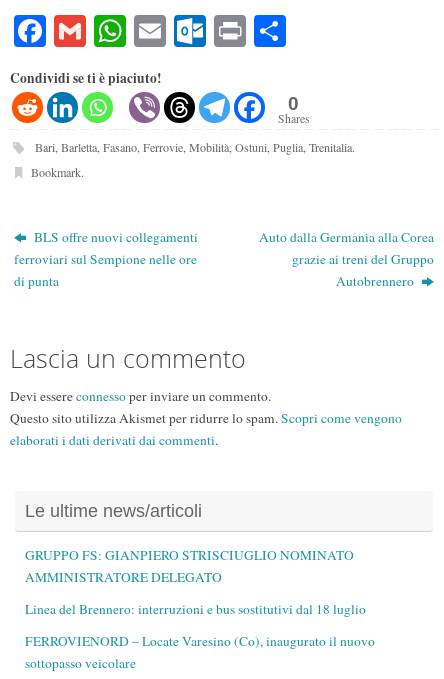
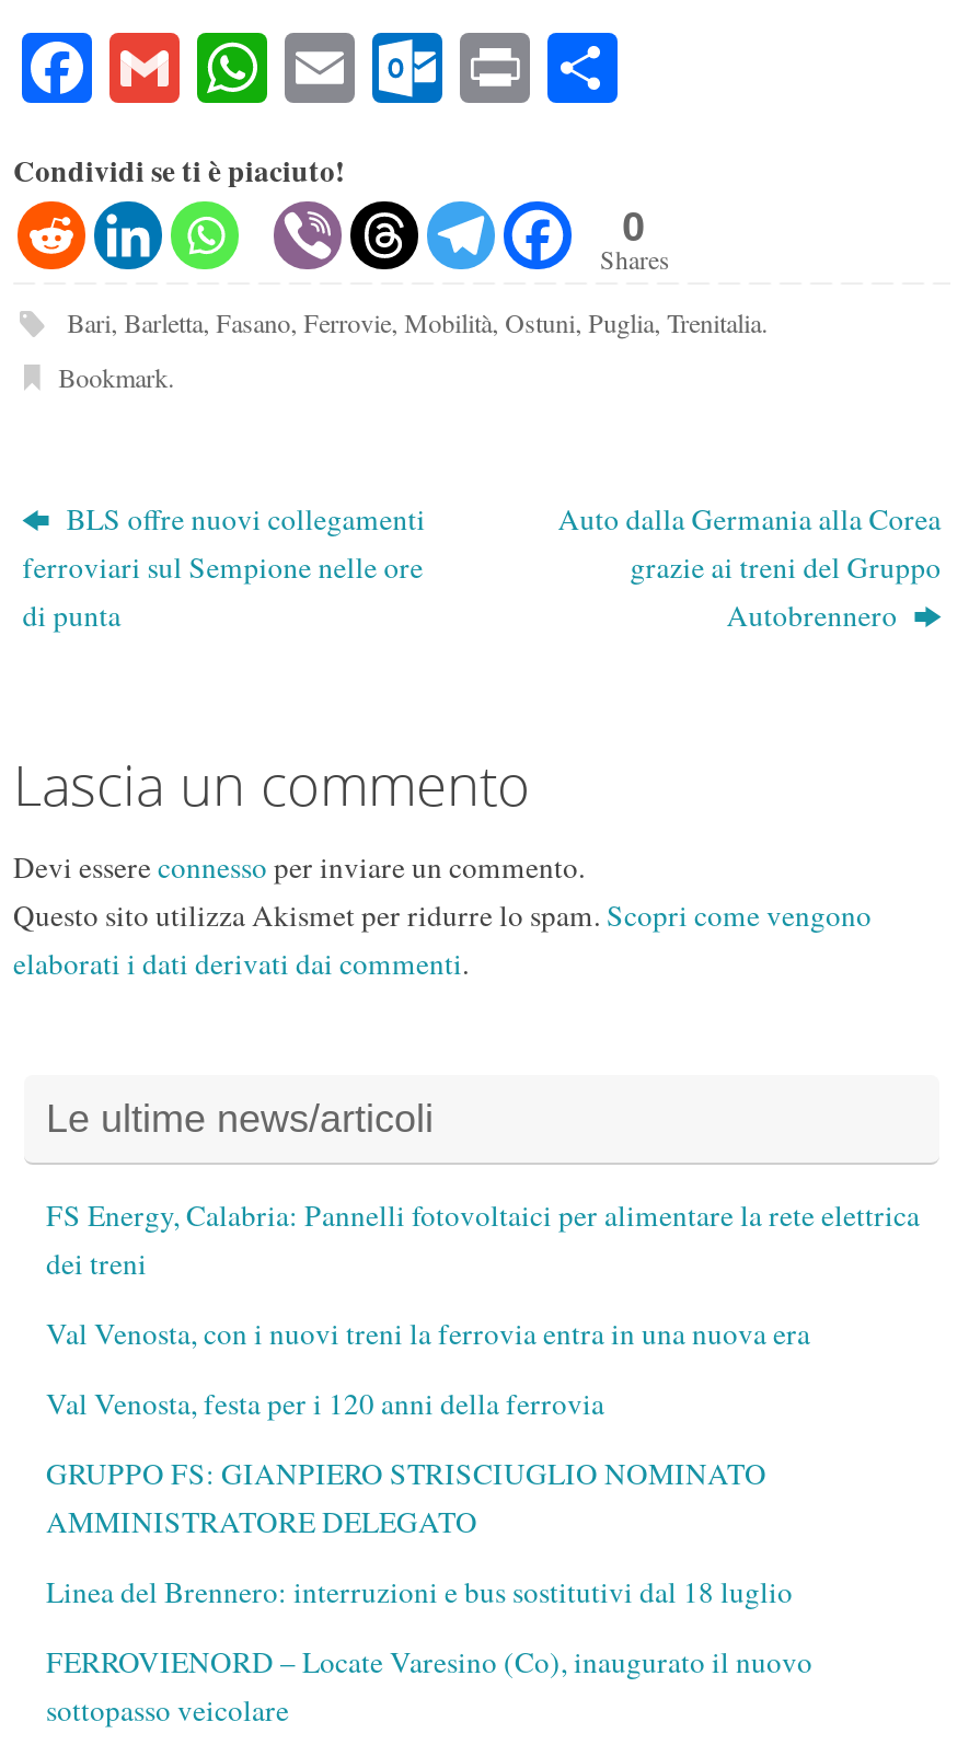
none -> [46,1196,920,1424] FS Energy, Calabria: Pannelli fotovoltaici per alimentare la rete elettrica | dei treni | Val Venosta, con i nuovi treni la ferrovia entra in una nuova era | Val Venosta, festa per i 120 anni della ferrovia

